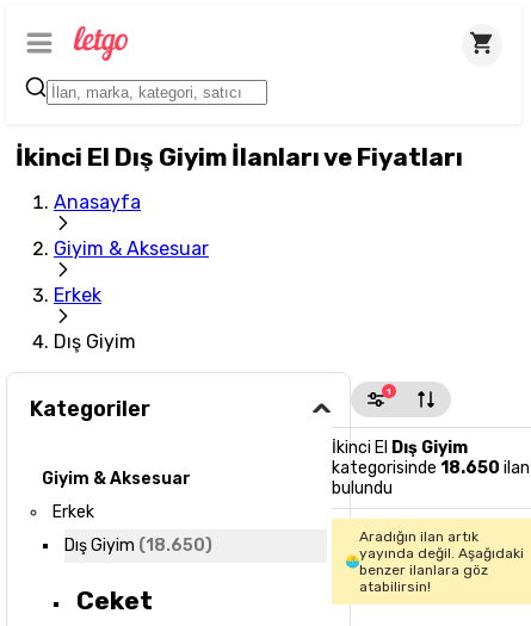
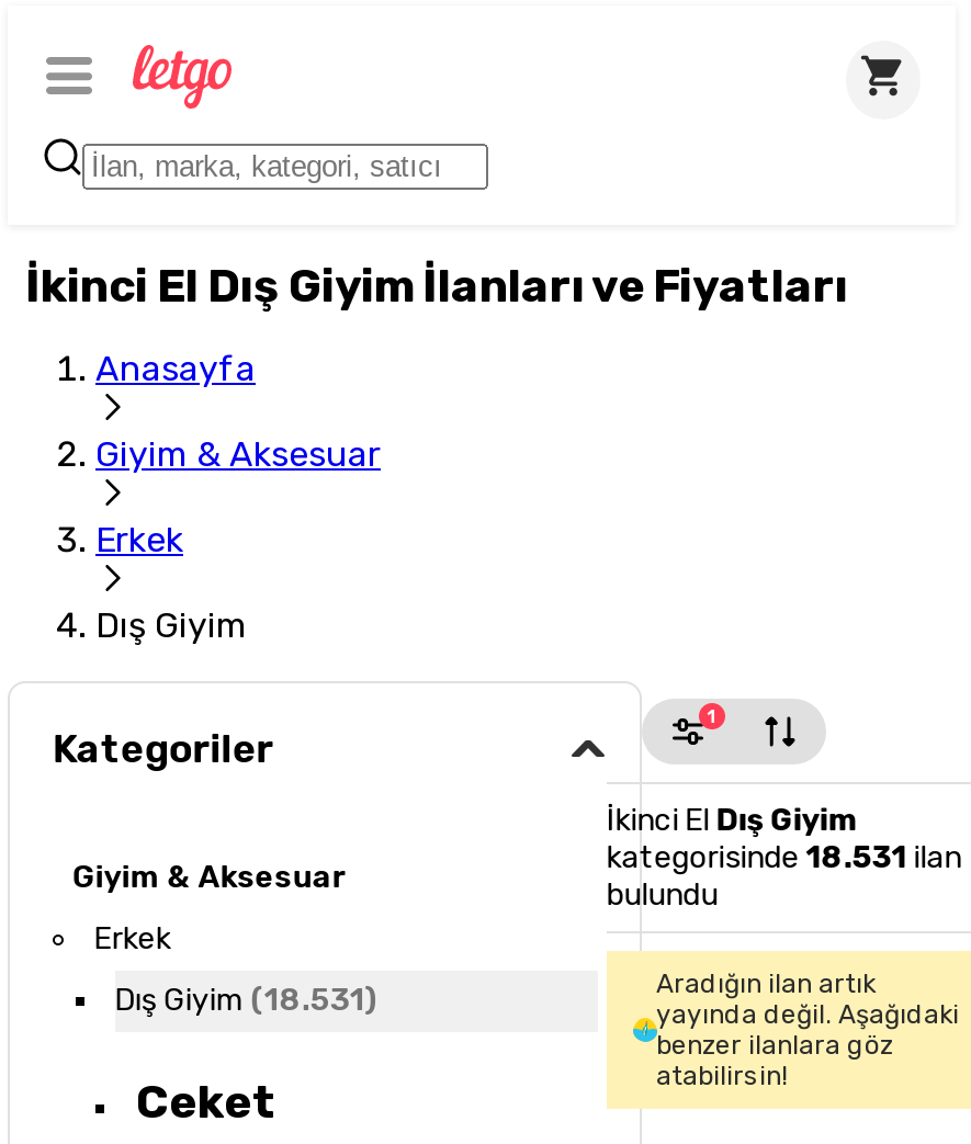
[331,458,529,478] kategorisinde 18.650 ilan -> [606,839,962,876] kategorisinde 18.531 ilan
[64,536,212,556] Dış Giyim (18.650) -> [115,982,378,1019] Dış Giyim (18.531)

